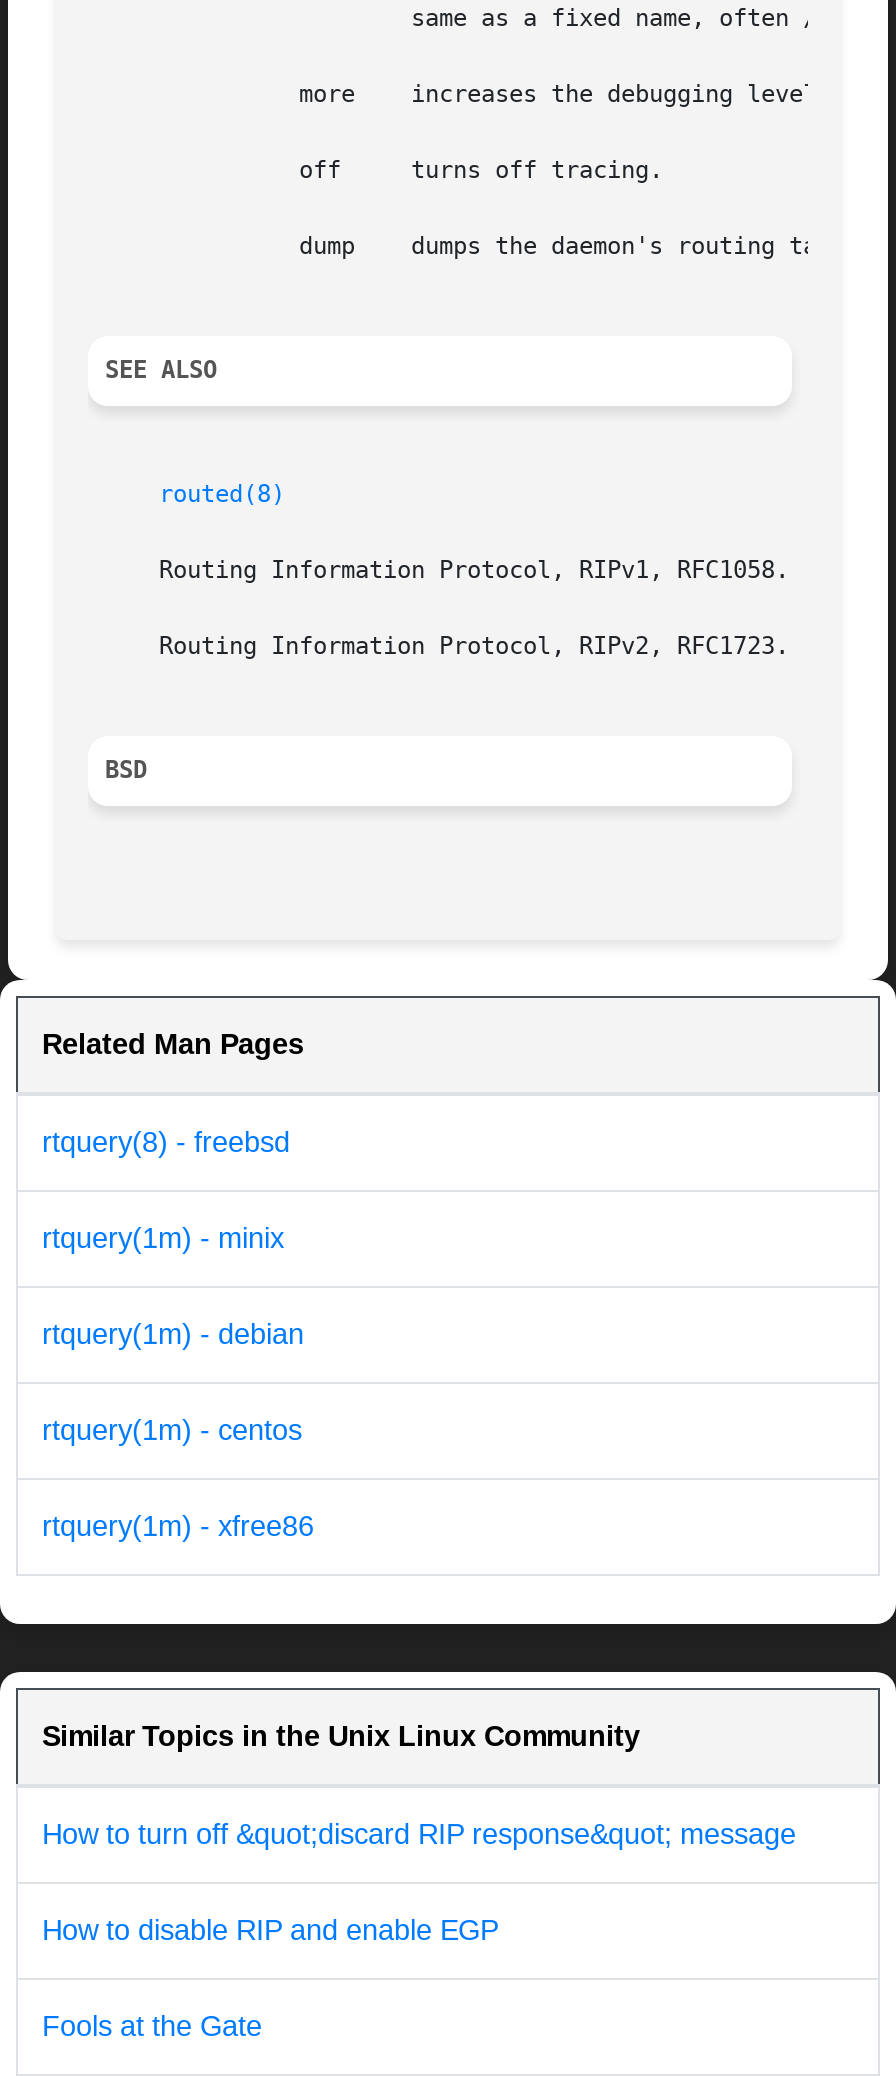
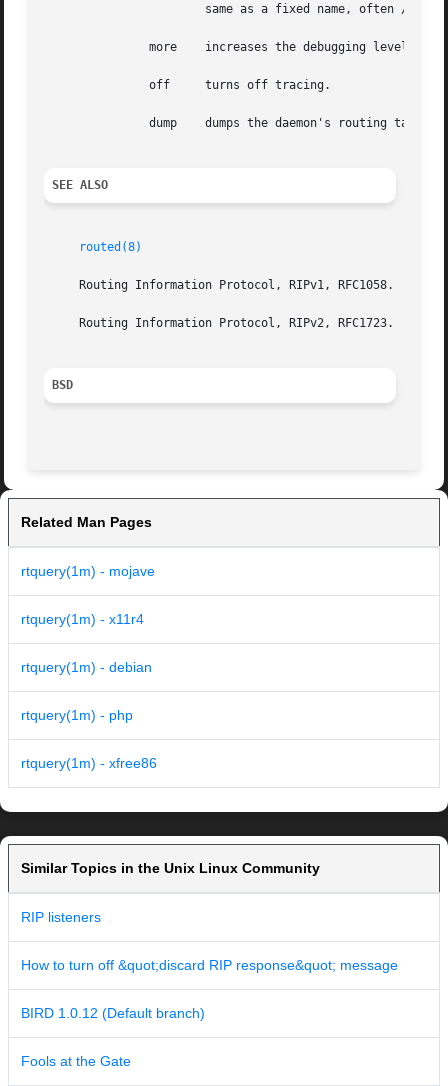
[42,1127,290,1159] rtquery(8) - freebsd -> [21,563,155,579] rtquery(1m) - mojave
[42,1223,284,1255] rtquery(1m) - minix -> [21,611,144,627] rtquery(1m) - x11r4
[42,1415,302,1447] rtquery(1m) - centos -> [21,707,133,723] rtquery(1m) - php
none -> [21,909,101,925] RIP listeners
[42,1915,498,1947] How to disable RIP and enable EGP -> [21,1005,205,1021] BIRD 1.0.12 (Default branch)

